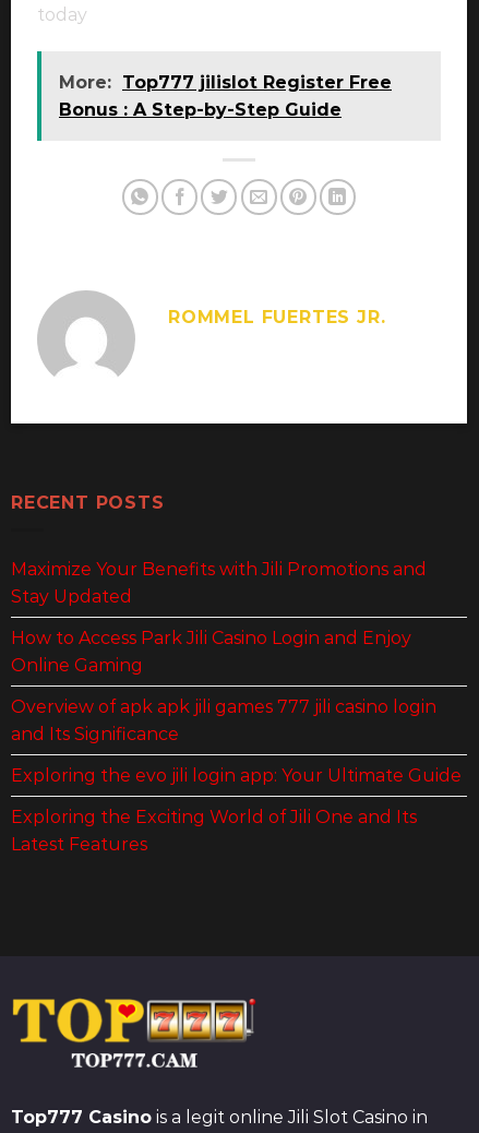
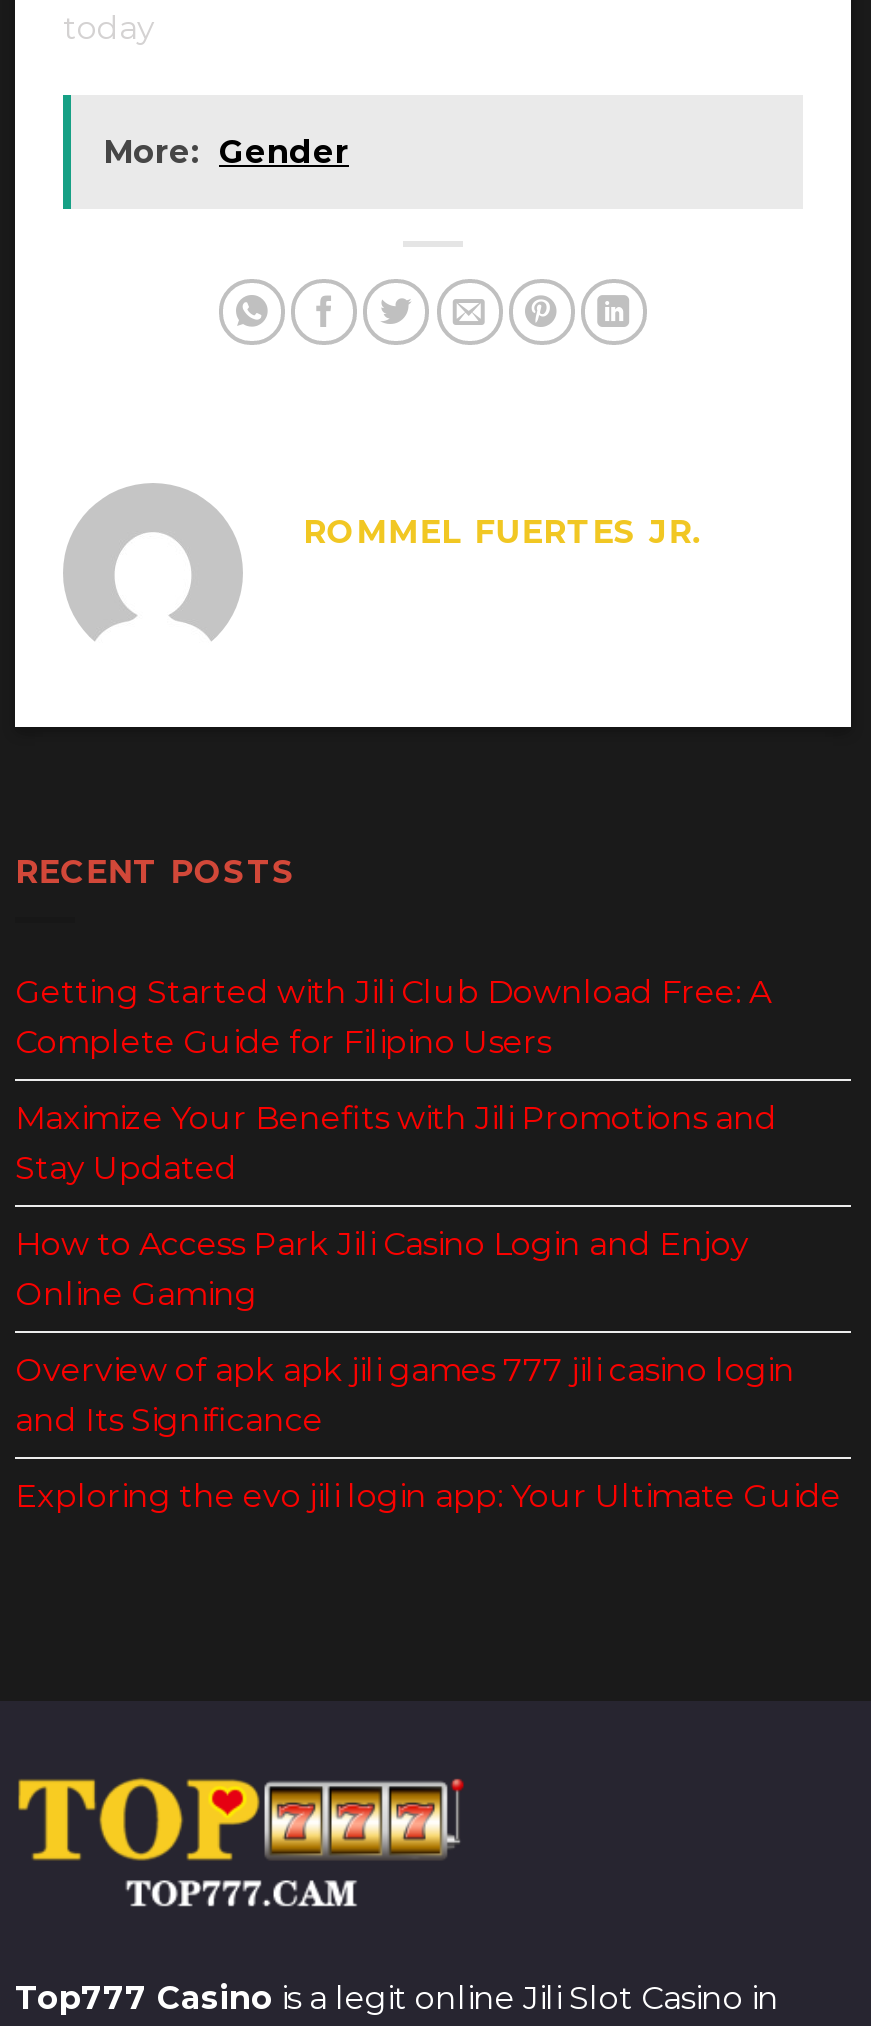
[59,72,392,120] More: Top777 jilislot Register Free | Bonus : A Step-by-Step Guide -> [103,132,349,170] More: Gender
none -> [15,973,771,1061] Getting Started with Jili Club Download Free: A | Complete Guide for Filipino Users
moved [11,559,462,786] -> [15,1099,841,1515]: Maximize Your Benefits with Jili Promotions and | Stay Updated | How to Access Park Jili Casino Login and Enjoy | Online Gaming | Overview of apk apk jili games 777 jili casino login | and Its Significance | Exploring the evo jili login app: Your Ultimate Guide
[11,806,417,854] Exploring the Exciting World of Jili One and Its | Latest Features -> none

